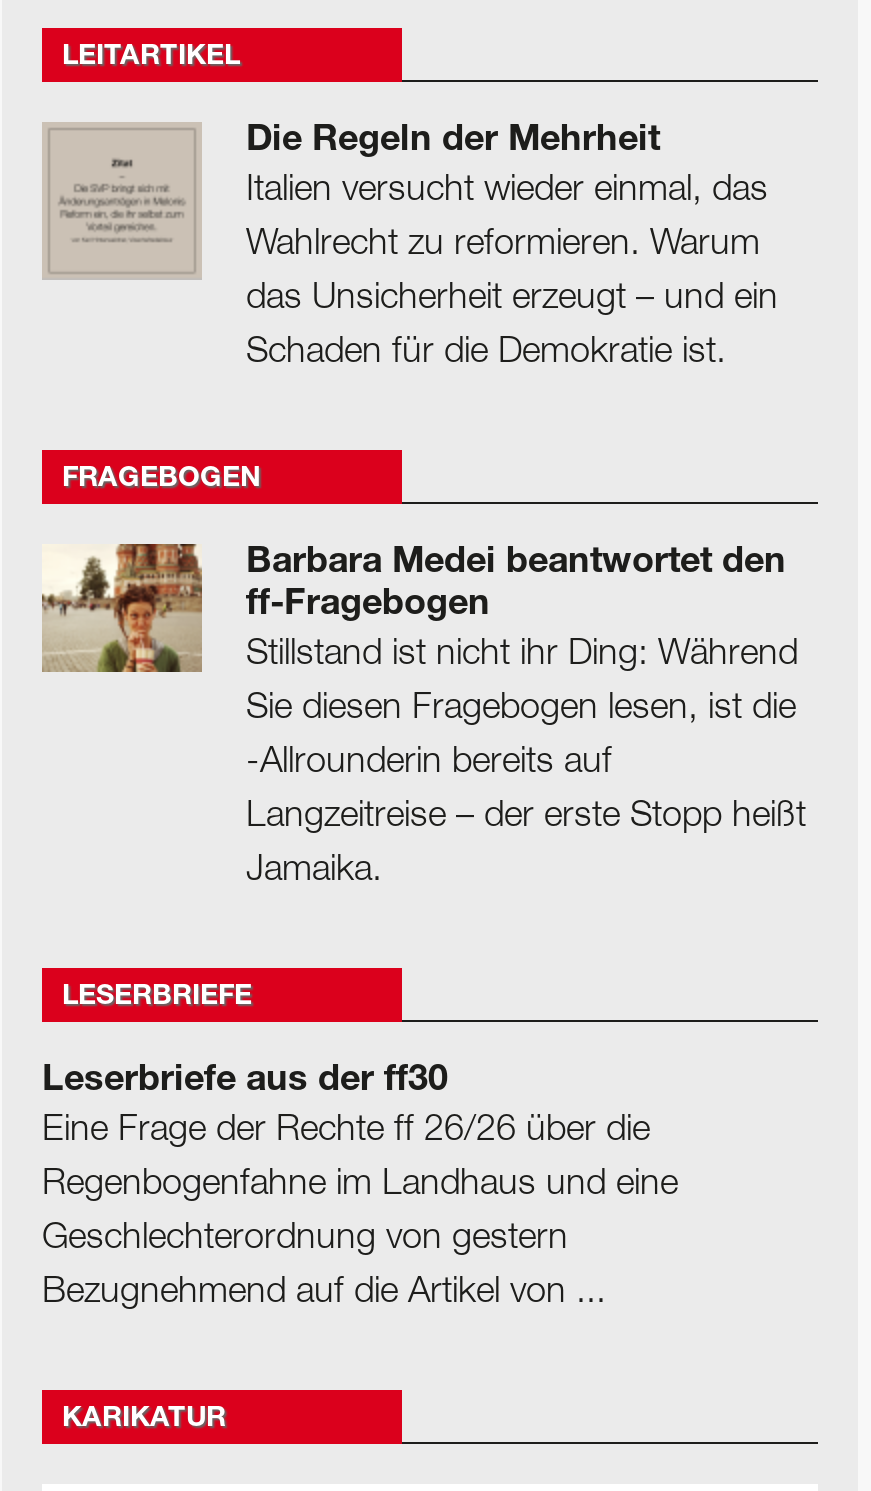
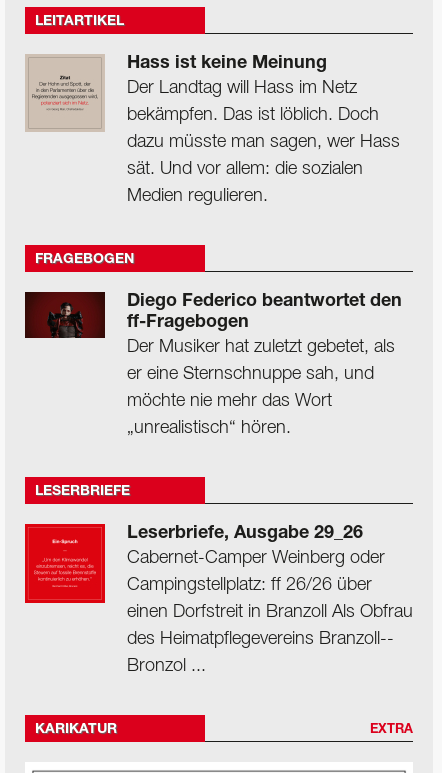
[246,125,778,369] Die Regeln der Mehrheit | Italien versucht wieder einmal, das | Wahlrecht zu reformieren. Warum | das Unsicherheit erzeugt – und ein | Schaden für die Demokratie ist. -> [127,55,400,204] Hass ist keine Meinung | Der Landtag will Hass im Netz | bekämpfen. Das ist löblich. Doch | dazu müsste man sagen, wer Hass | sät. Und vor allem: die sozialen | Medien regulieren.
[40,542,786,674] [image] | Barbara Medei beantwortet den -> [24,291,402,339] [image] | Diego Federico beantwortet den
[246,639,806,887] Stillstand ist nicht ihr Ding: Während | Sie diesen Fragebogen lesen, ist die | -Allrounderin bereits auf | Langzeitreise – der erste Stopp heißt | Jamaika. -> [127,339,395,436] Der Musiker hat zuletzt gebetet, als | er eine Sternschnuppe sah, und | möchte nie mehr das Wort | „unrealistisch“ hören.
[42,1064,678,1308] Leserbriefe aus der ff30 | Eine Frage der Rechte ff 26/26 über die | Regenbogenfahne im Landhaus und eine | Geschlechterordnung von gestern | Bezugnehmend auf die Artikel von ... -> [127,525,413,674] Leserbriefe, Ausgabe 29_26 | Cabernet-Camper Weinberg oder | Campingstellplatz: ff 26/26 über | einen Dorfstreit in Branzoll Als Obfrau | des Heimatpflegevereins Branzoll- | Bronzol ...
none -> [370,724,413,737] EXTRA

